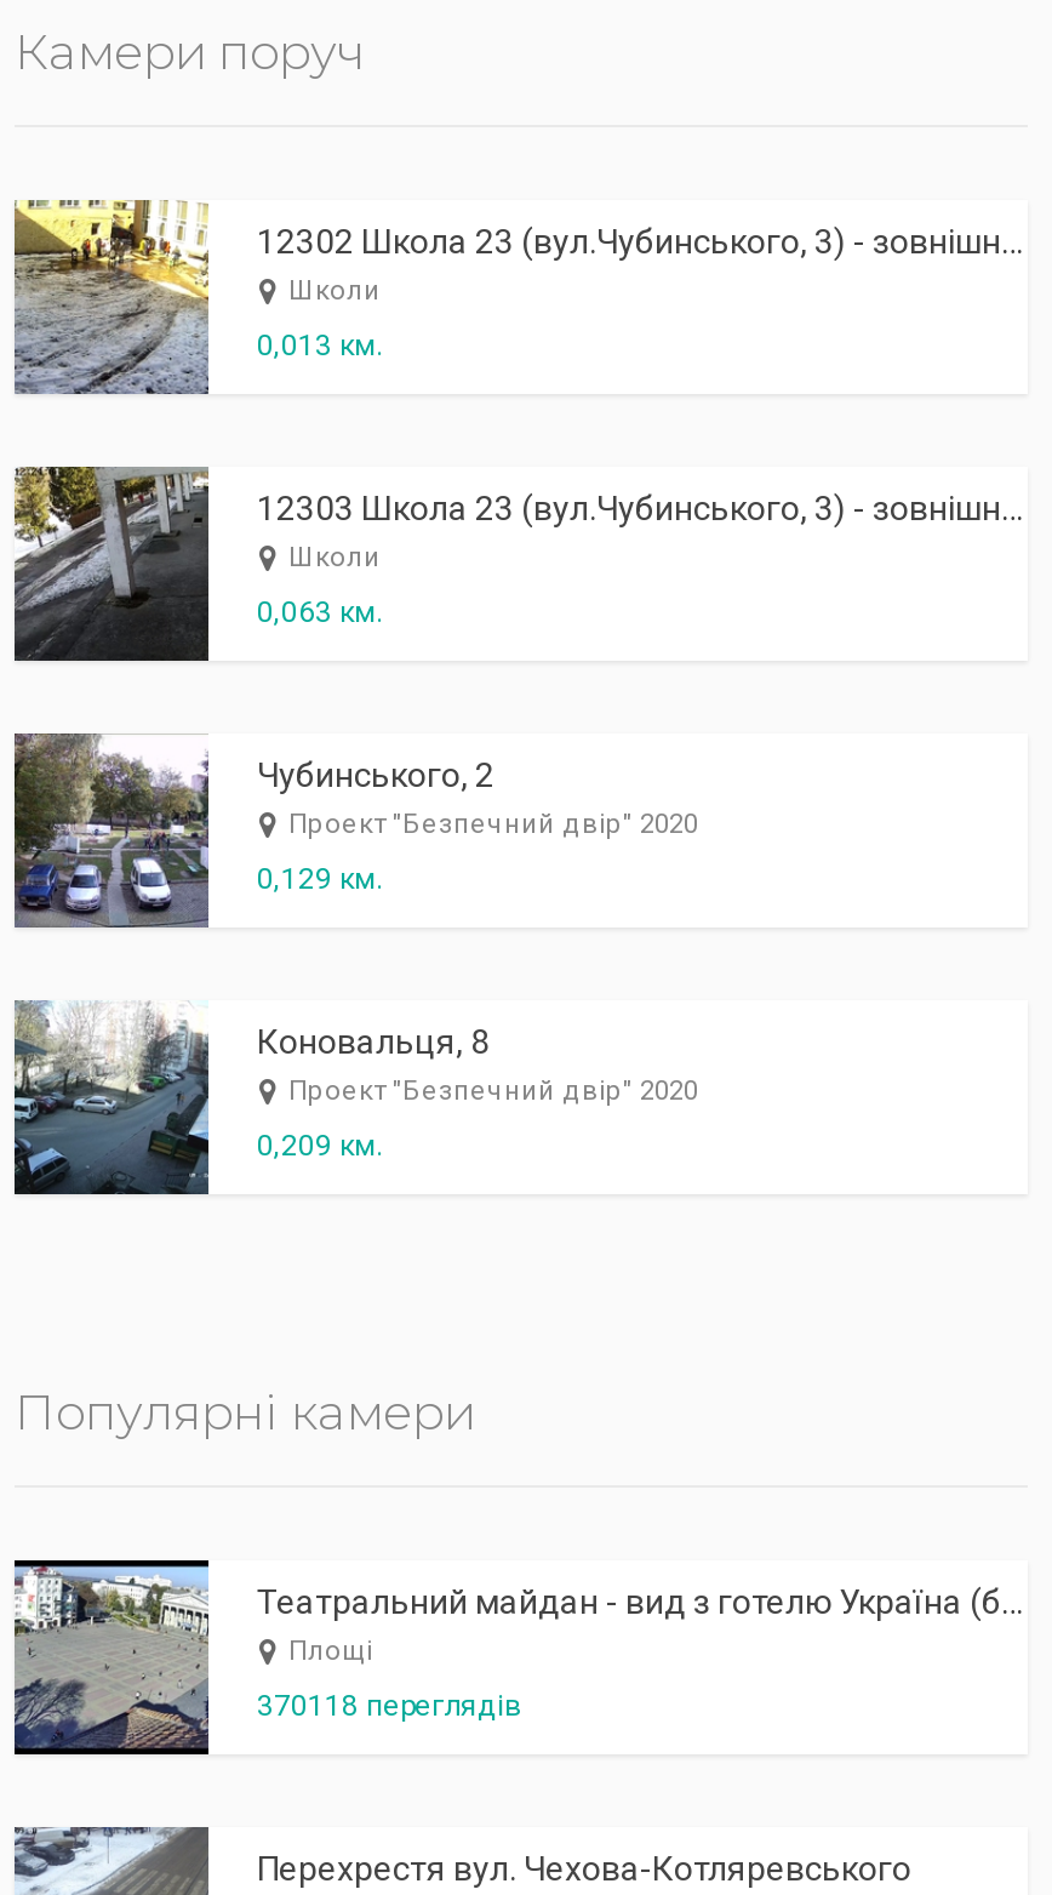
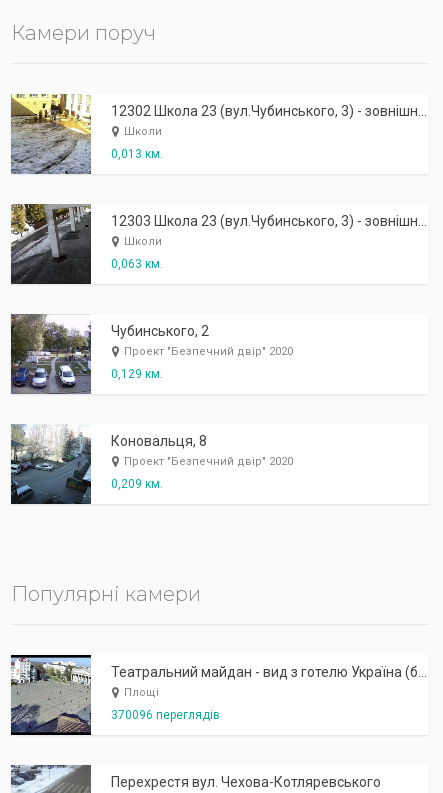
[257,1689,521,1723] 370118 переглядів -> [111,708,220,722] 370096 переглядів

